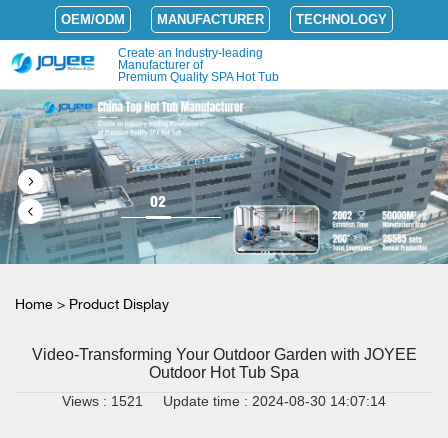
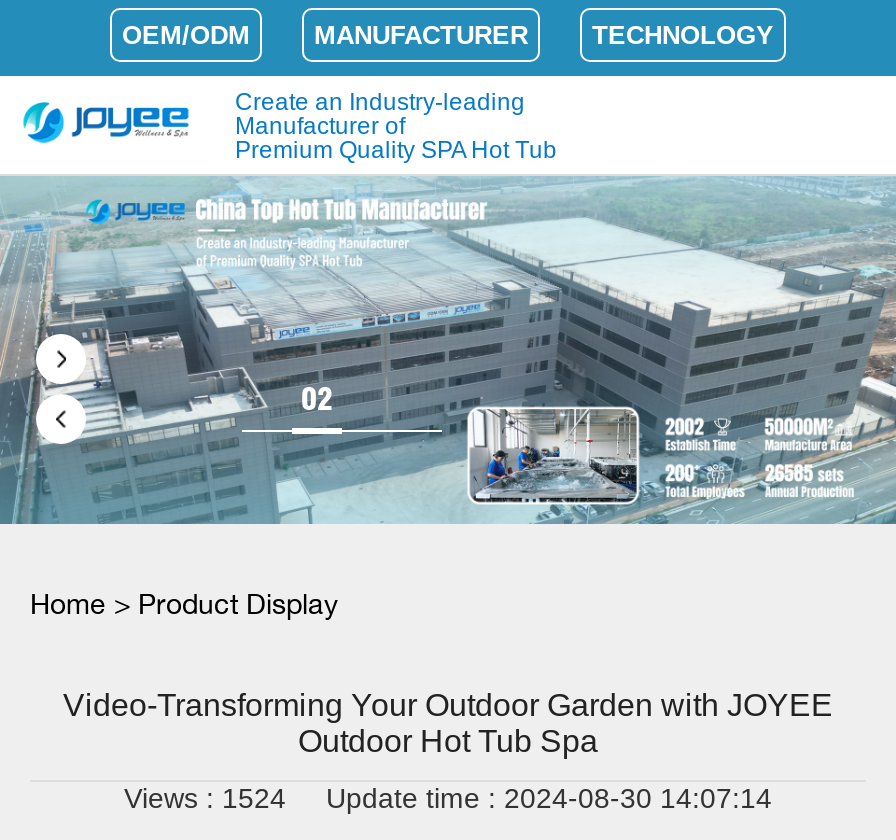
[62,393,386,409] Views : 1521 Update time : 2024-08-30 14:07:14 -> [124,782,772,814] Views : 1524 Update time : 2024-08-30 14:07:14

